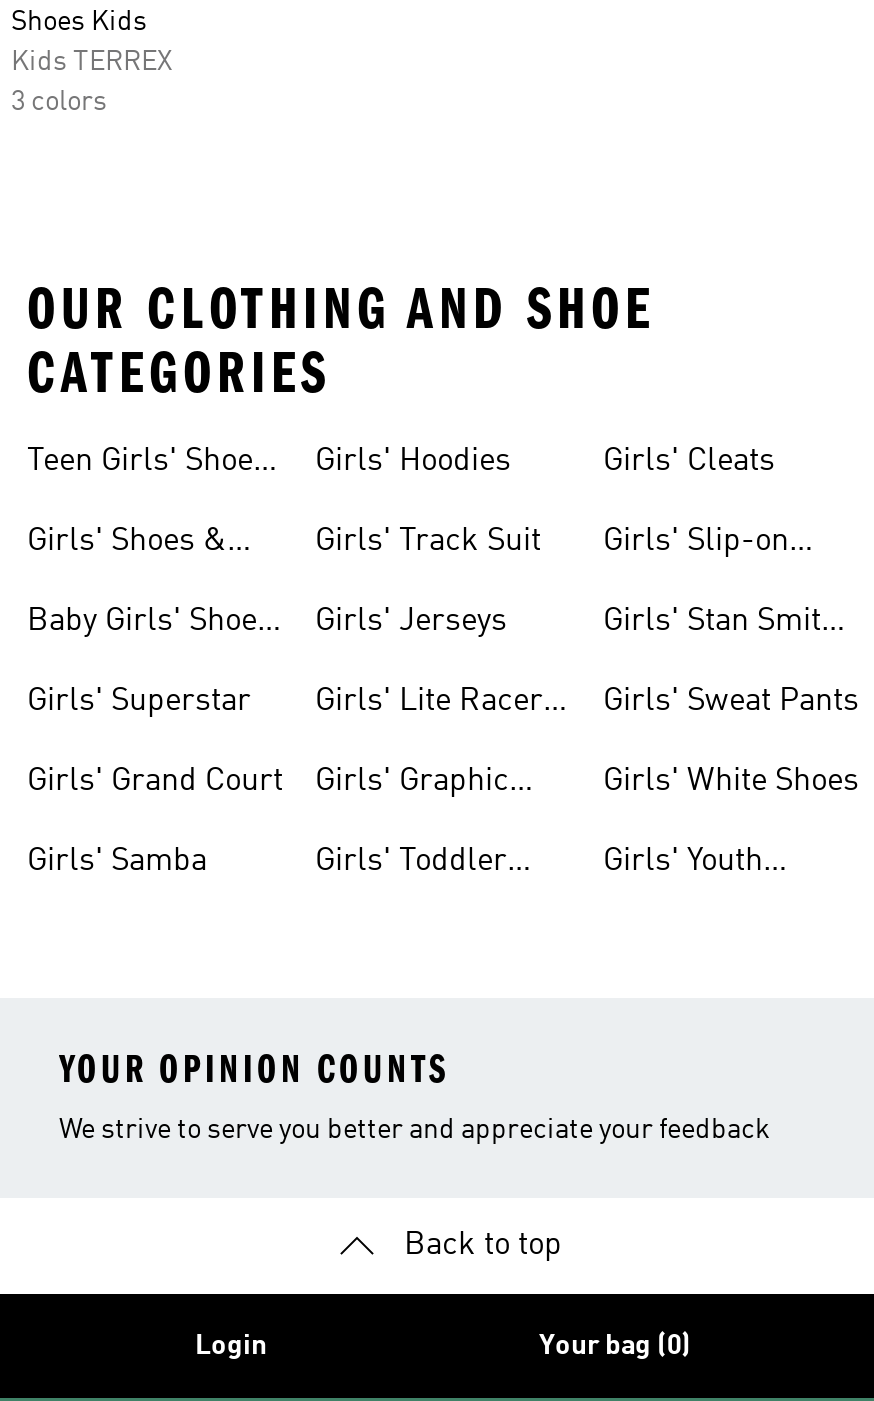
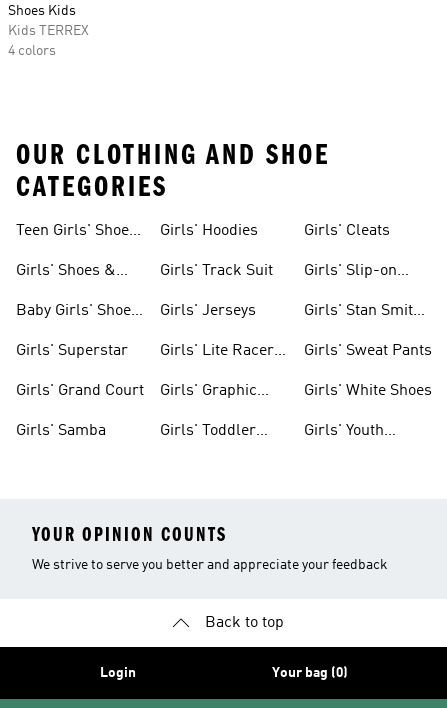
[11,88,107,116] 3 colors -> [8,44,56,58] 4 colors

